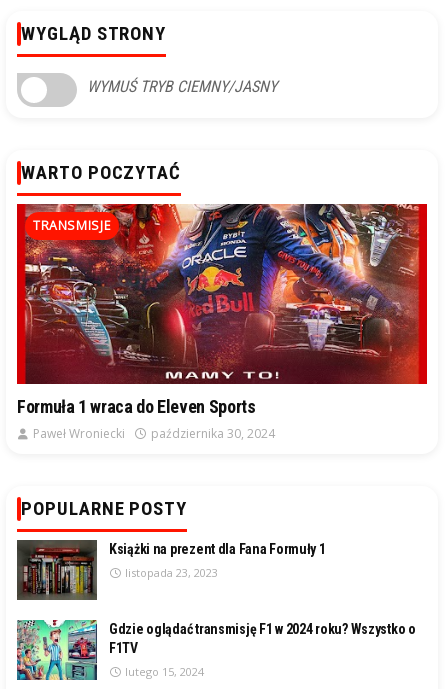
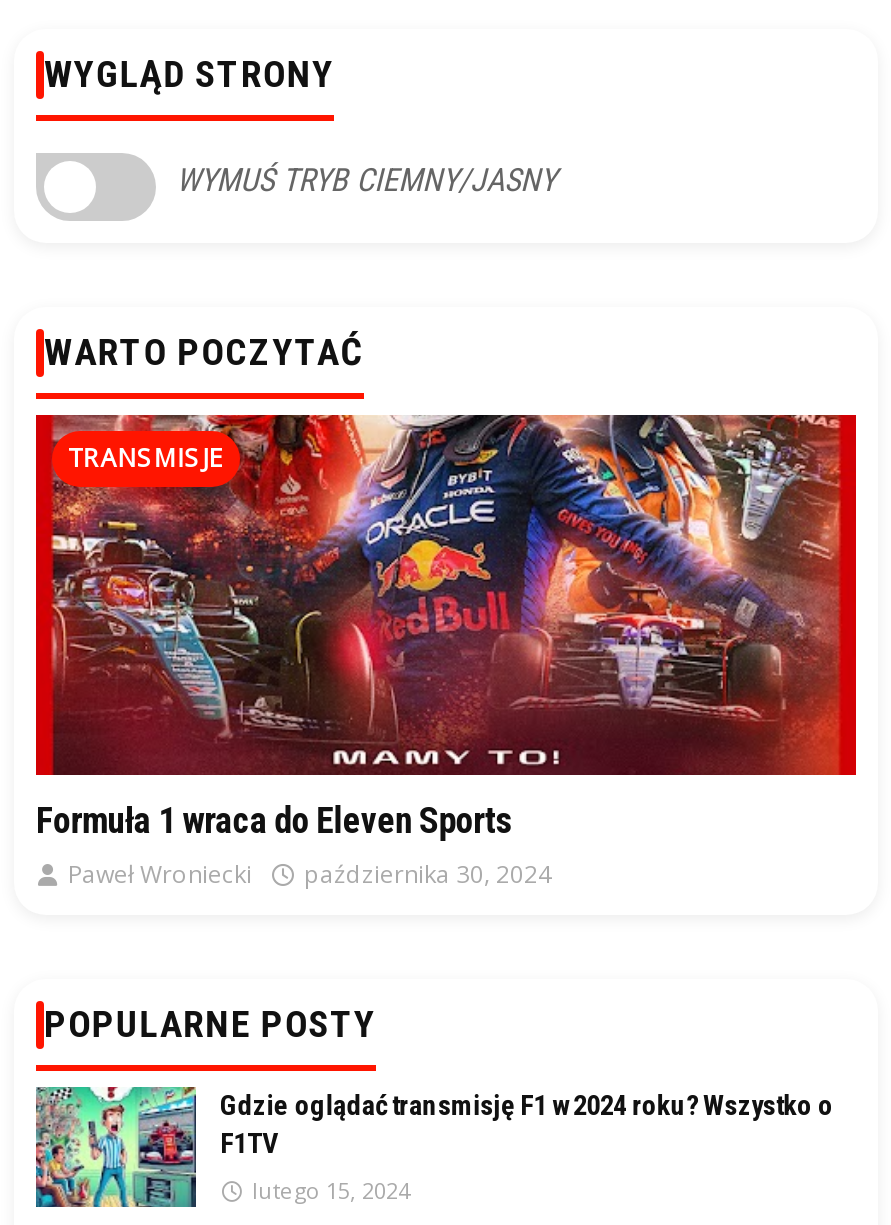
[16,539,326,601] [image] | Książki na prezent dla Fana Formuły 1 | listopada 23, 2023 -> none

